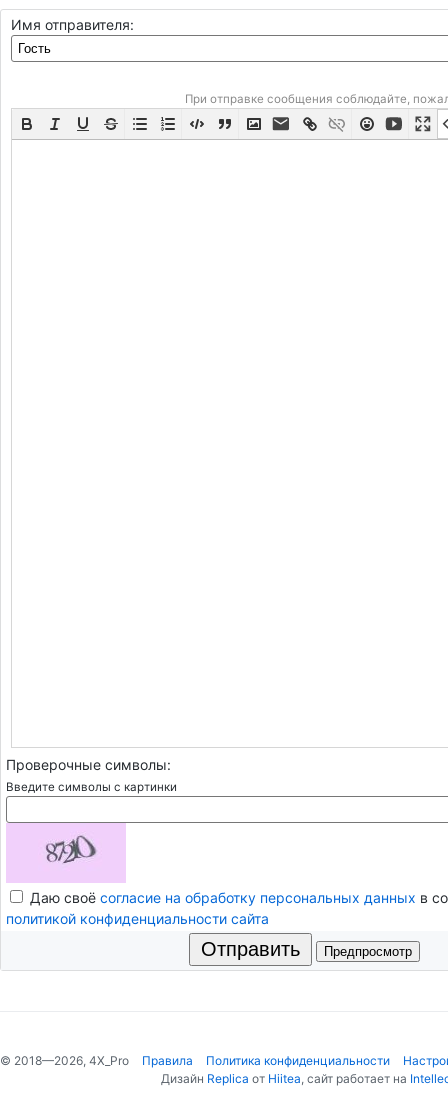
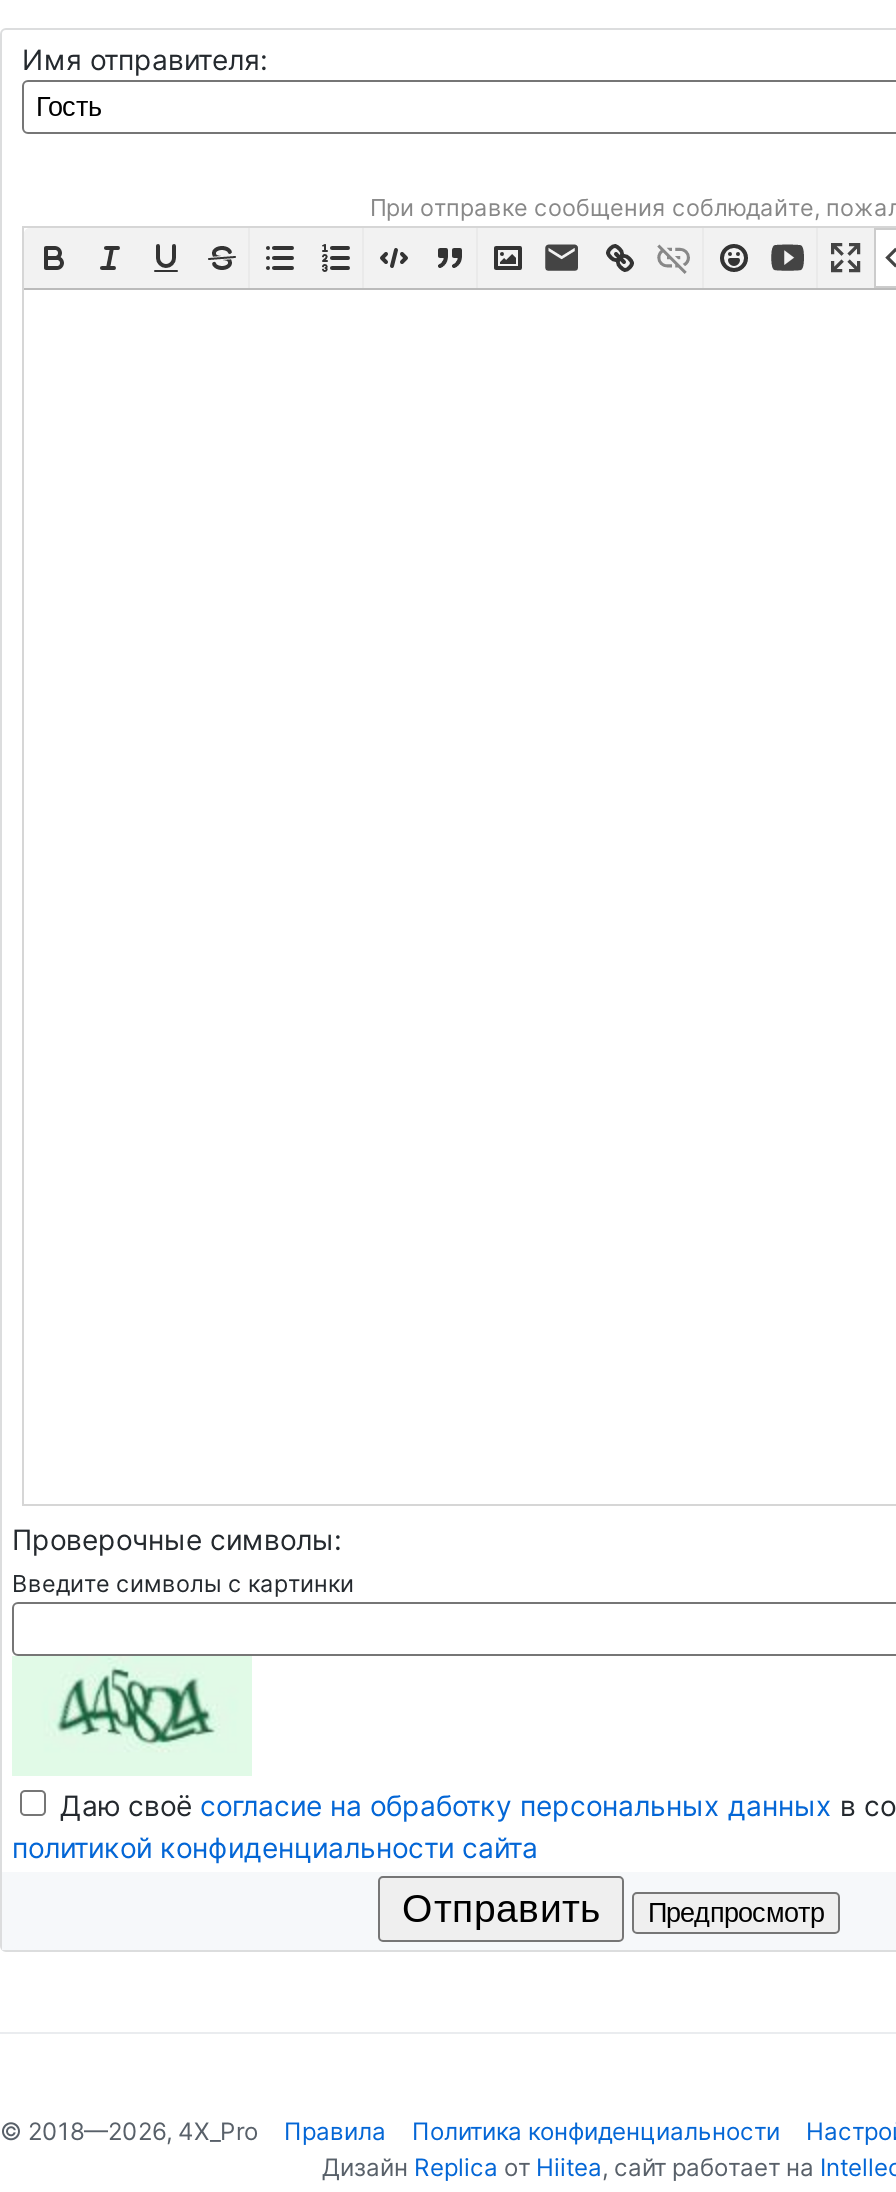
[6,823,126,883] [image] -> [12,1656,252,1776] [image]

